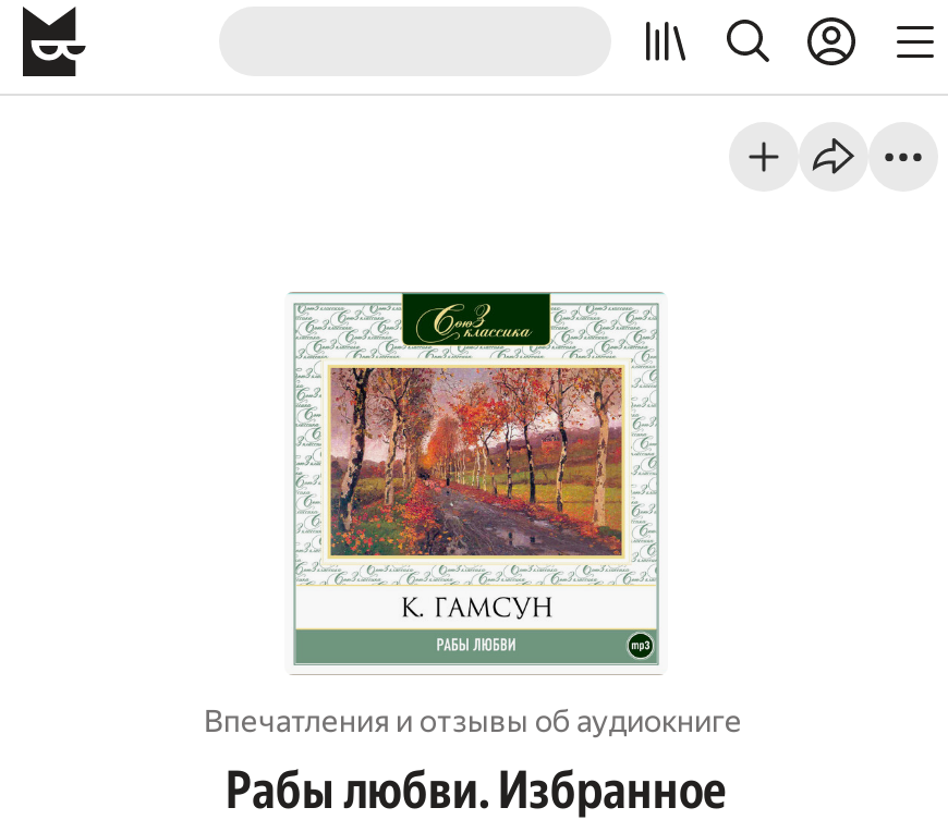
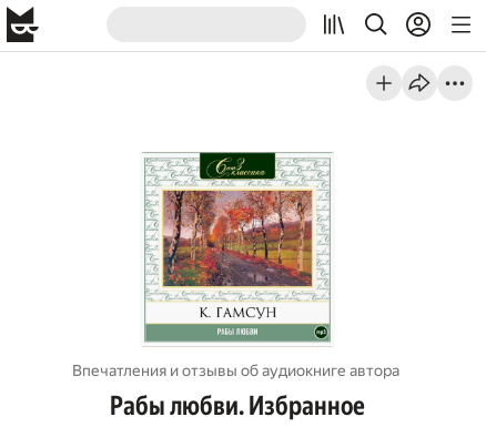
[204,703,742,738] Впечатления и отзывы об aудиокниге -> [72,362,399,379] Впечатления и отзывы об aудиокниге автора

